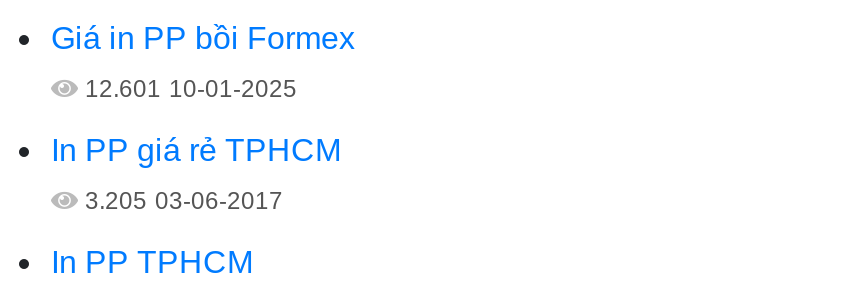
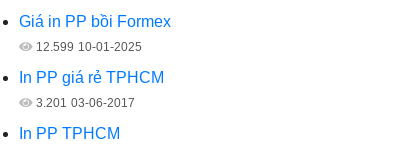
[79,75,297,103] 12.601 10-01-2025 -> [33,40,142,54] 12.599 10-01-2025
[79,187,283,215] 3.205 03-06-2017 -> [33,96,135,110] 3.201 03-06-2017

